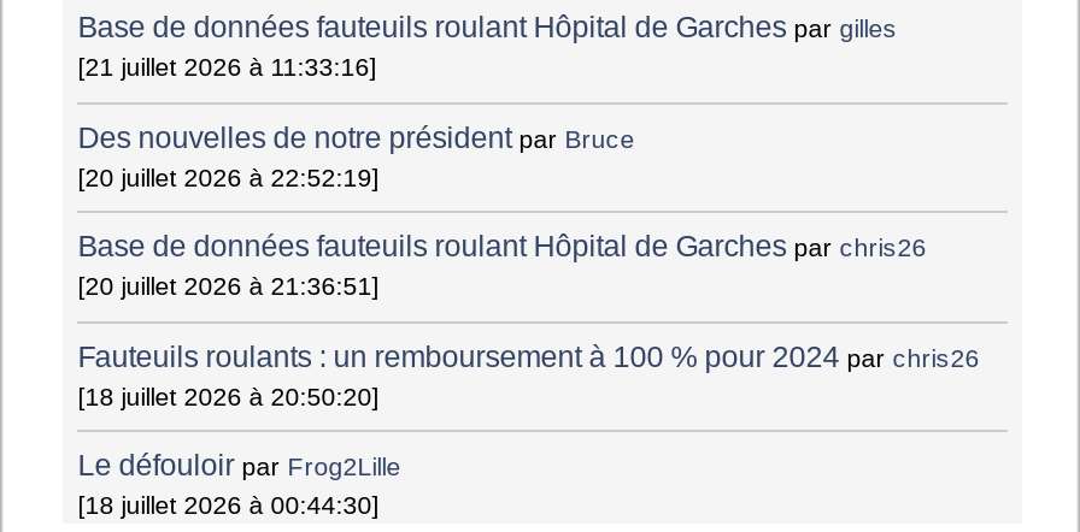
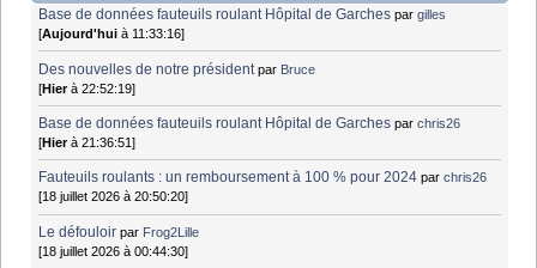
[78,53,377,82] [21 juillet 2026 à 11:33:16] -> [39,26,185,41] [Aujourd'hui à 11:33:16]
[78,162,379,191] [20 juillet 2026 à 22:52:19] -> [39,81,136,95] [Hier à 22:52:19]
[78,272,379,301] [20 juillet 2026 à 21:36:51] -> [39,135,136,150] [Hier à 21:36:51]

